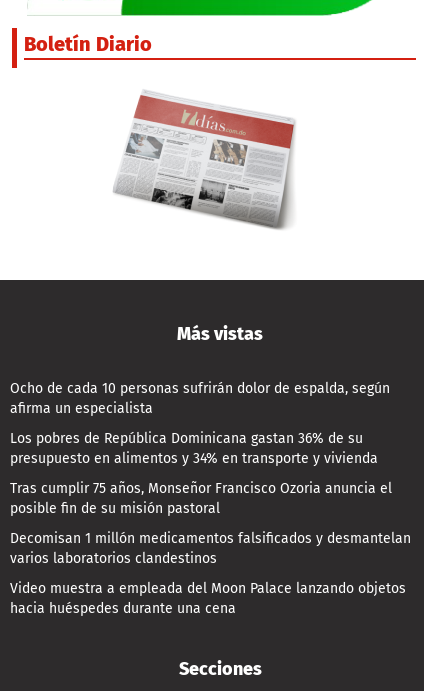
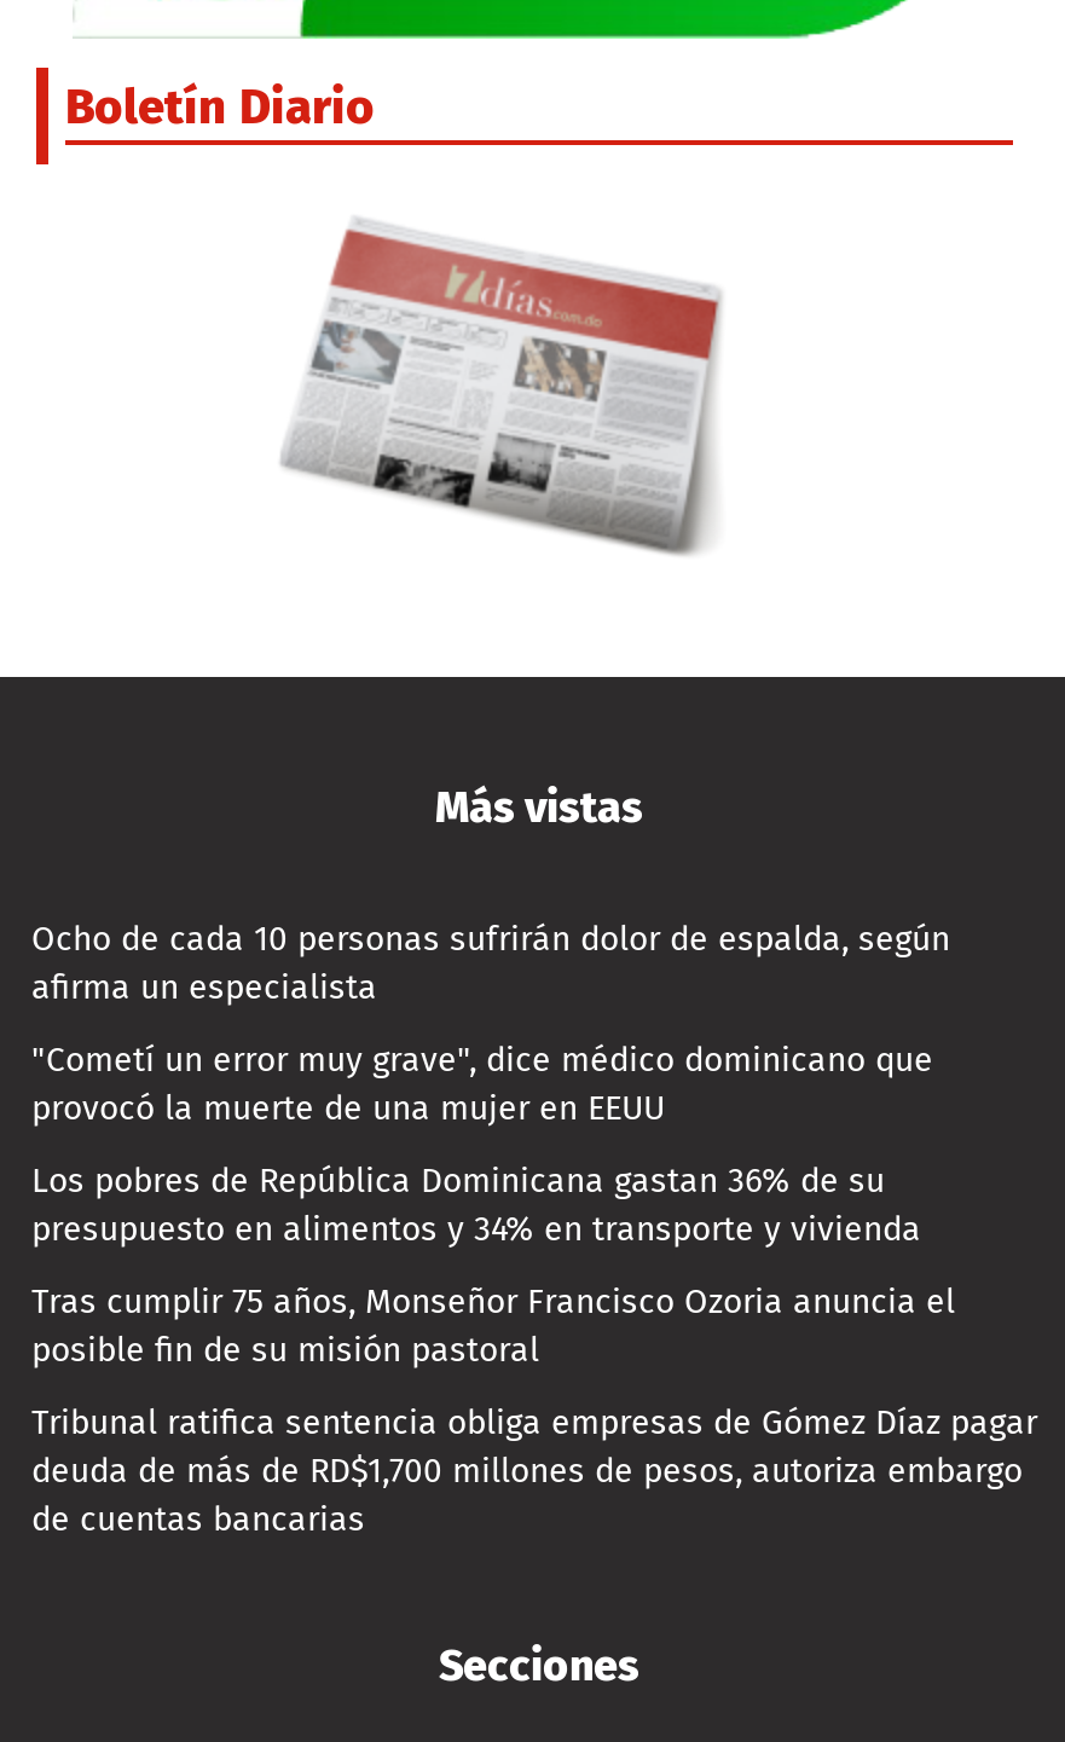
none -> [31,1040,933,1130] "Cometí un error muy grave", dice médico dominicano que | provocó la muerte de una mujer en EEUU
moved [10,430,392,517] -> [31,1161,955,1371]: Los pobres de República Dominicana gastan 36% de su | presupuesto en alimentos y 34% en transporte y vivienda | Tras cumplir 75 años, Monseñor Francisco Ozoria anuncia el | posible fin de su misión pastoral
[10,530,411,617] Decomisan 1 millón medicamentos falsificados y desmantelan | varios laboratorios clandestinos | Video muestra a empleada del Moon Palace lanzando objetos | hacia huéspedes durante una cena -> [31,1403,1037,1541] Tribunal ratifica sentencia obliga empresas de Gómez Díaz pagar | deuda de más de RD$1,700 millones de pesos, autoriza embargo | de cuentas bancarias

